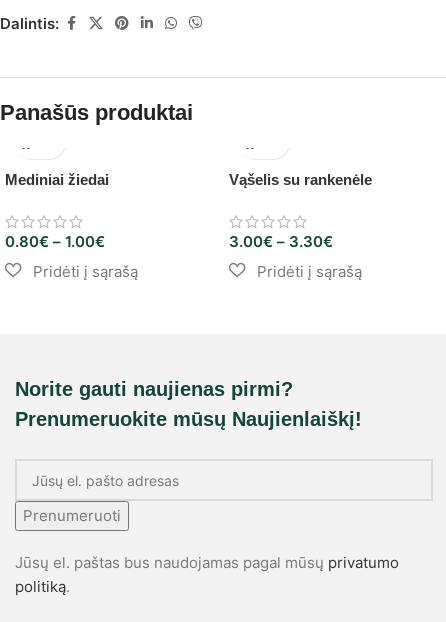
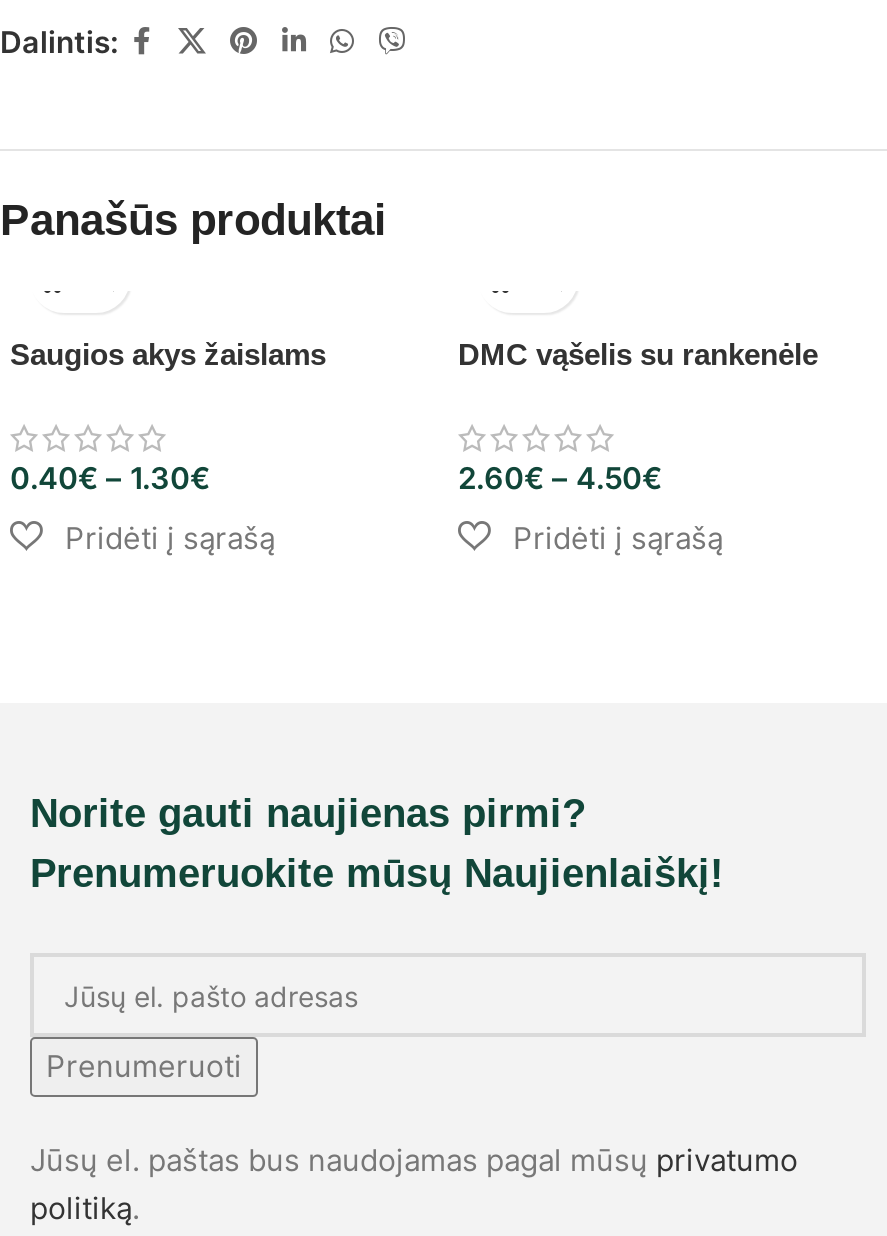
[5,171,109,188] Mediniai žiedai -> [10,337,326,371] Saugios akys žaislams
[229,171,372,188] Vąšelis su rankenėle -> [458,337,818,371] DMC vąšelis su rankenėle
[5,232,105,251] 0.80€ – 1.00€ -> [10,459,210,497] 0.40€ – 1.30€
[229,232,333,251] 3.00€ – 3.30€ -> [458,459,662,497] 2.60€ – 4.50€

